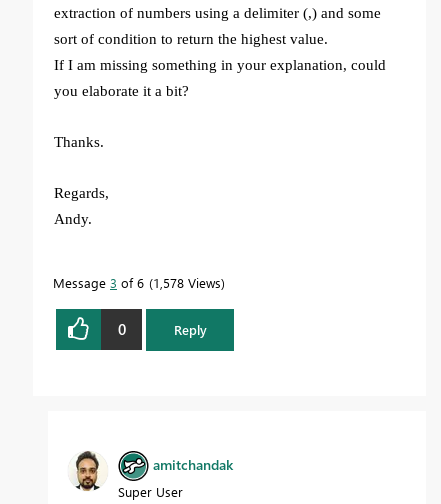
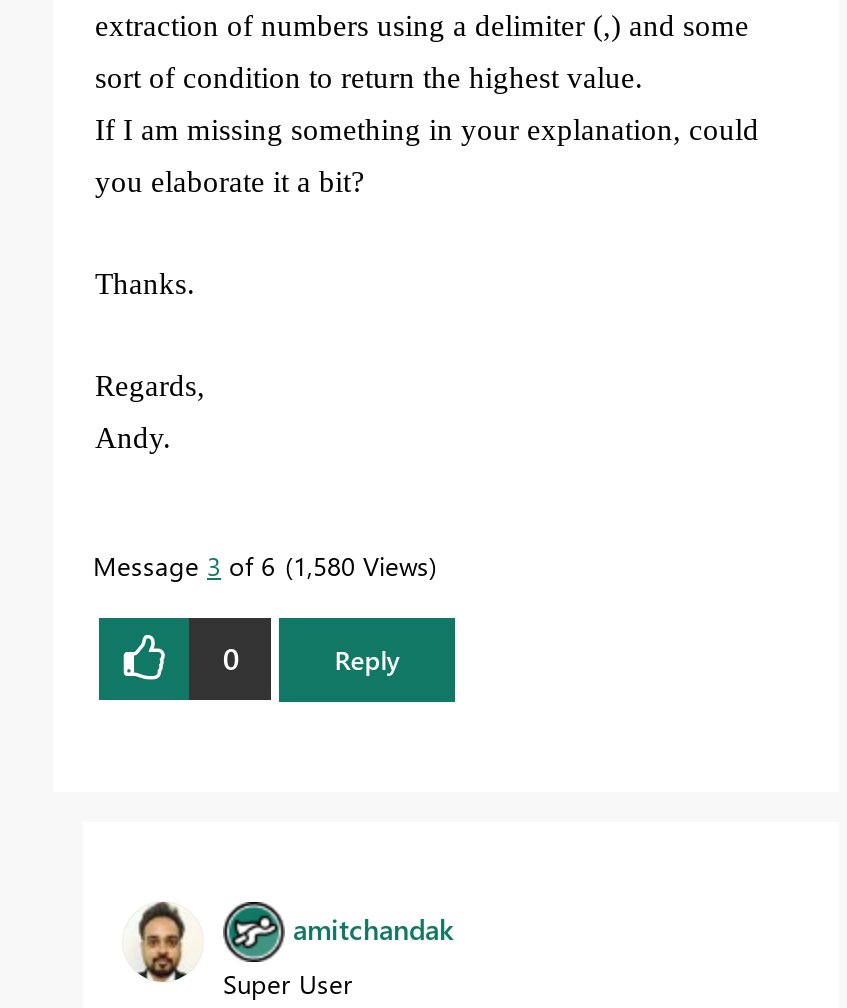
[53,274,221,291] Message 3 of 6 1,578 Views -> [93,548,429,582] Message 3 of 6 1,580 Views

